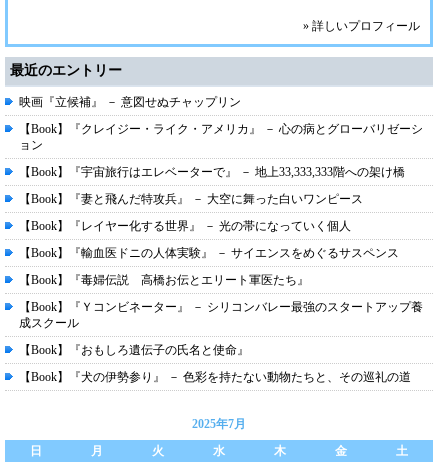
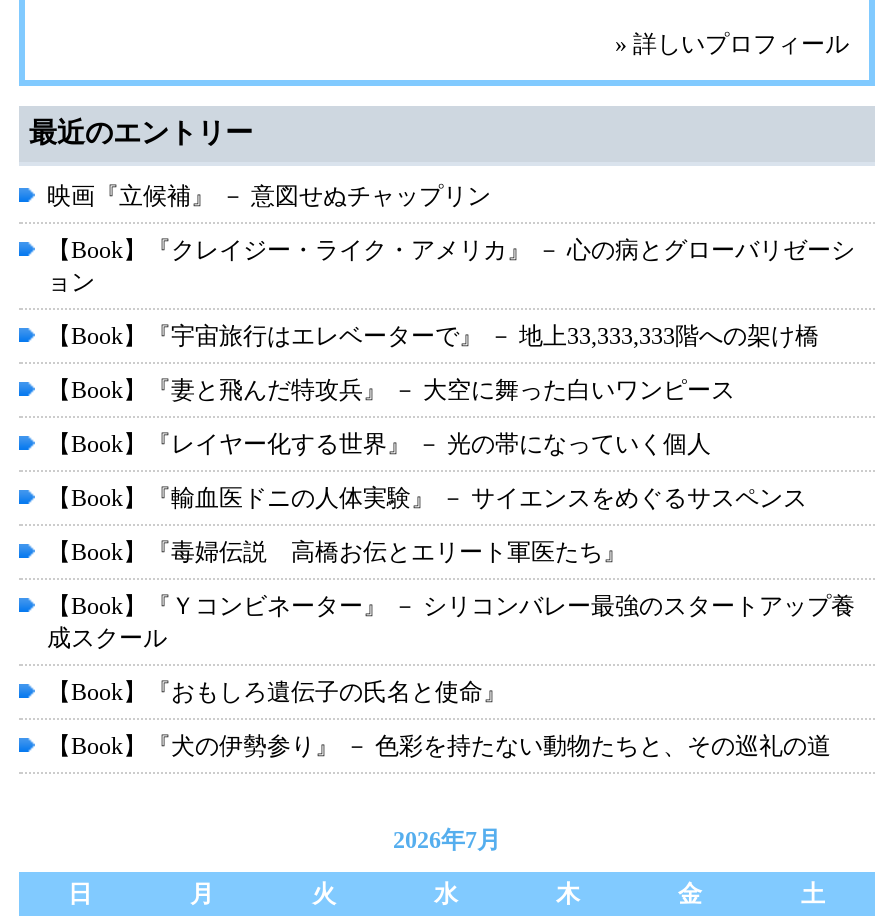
[192,417,246,431] 2025年7月 -> [393,826,501,854] 2026年7月

